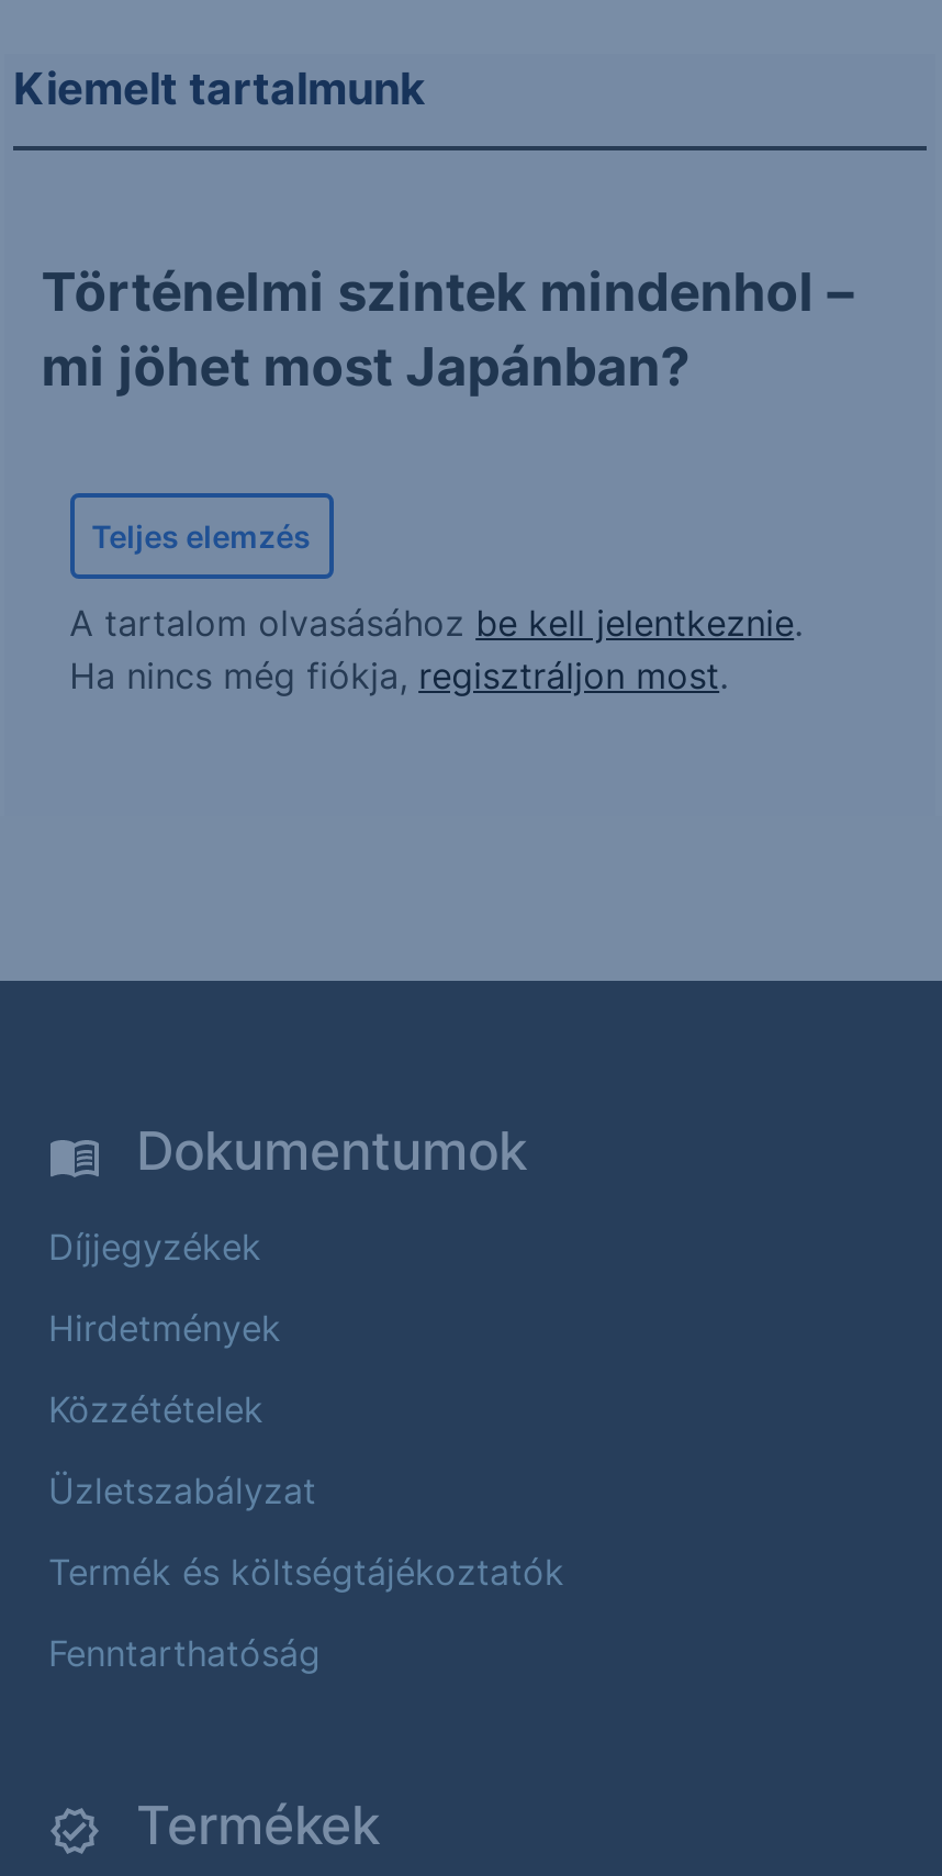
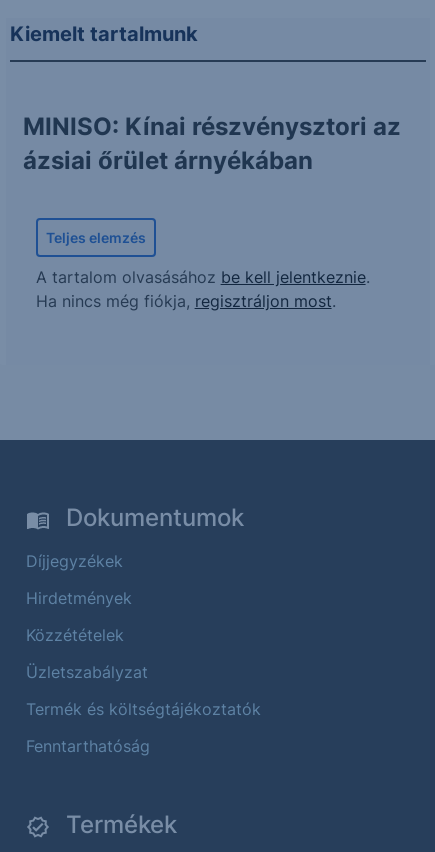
[41,260,854,398] Történelmi szintek mindenhol – | mi jöhet most Japánban? -> [23,112,401,175] MINISO: Kínai részvénysztori az | ázsiai őrület árnyékában

